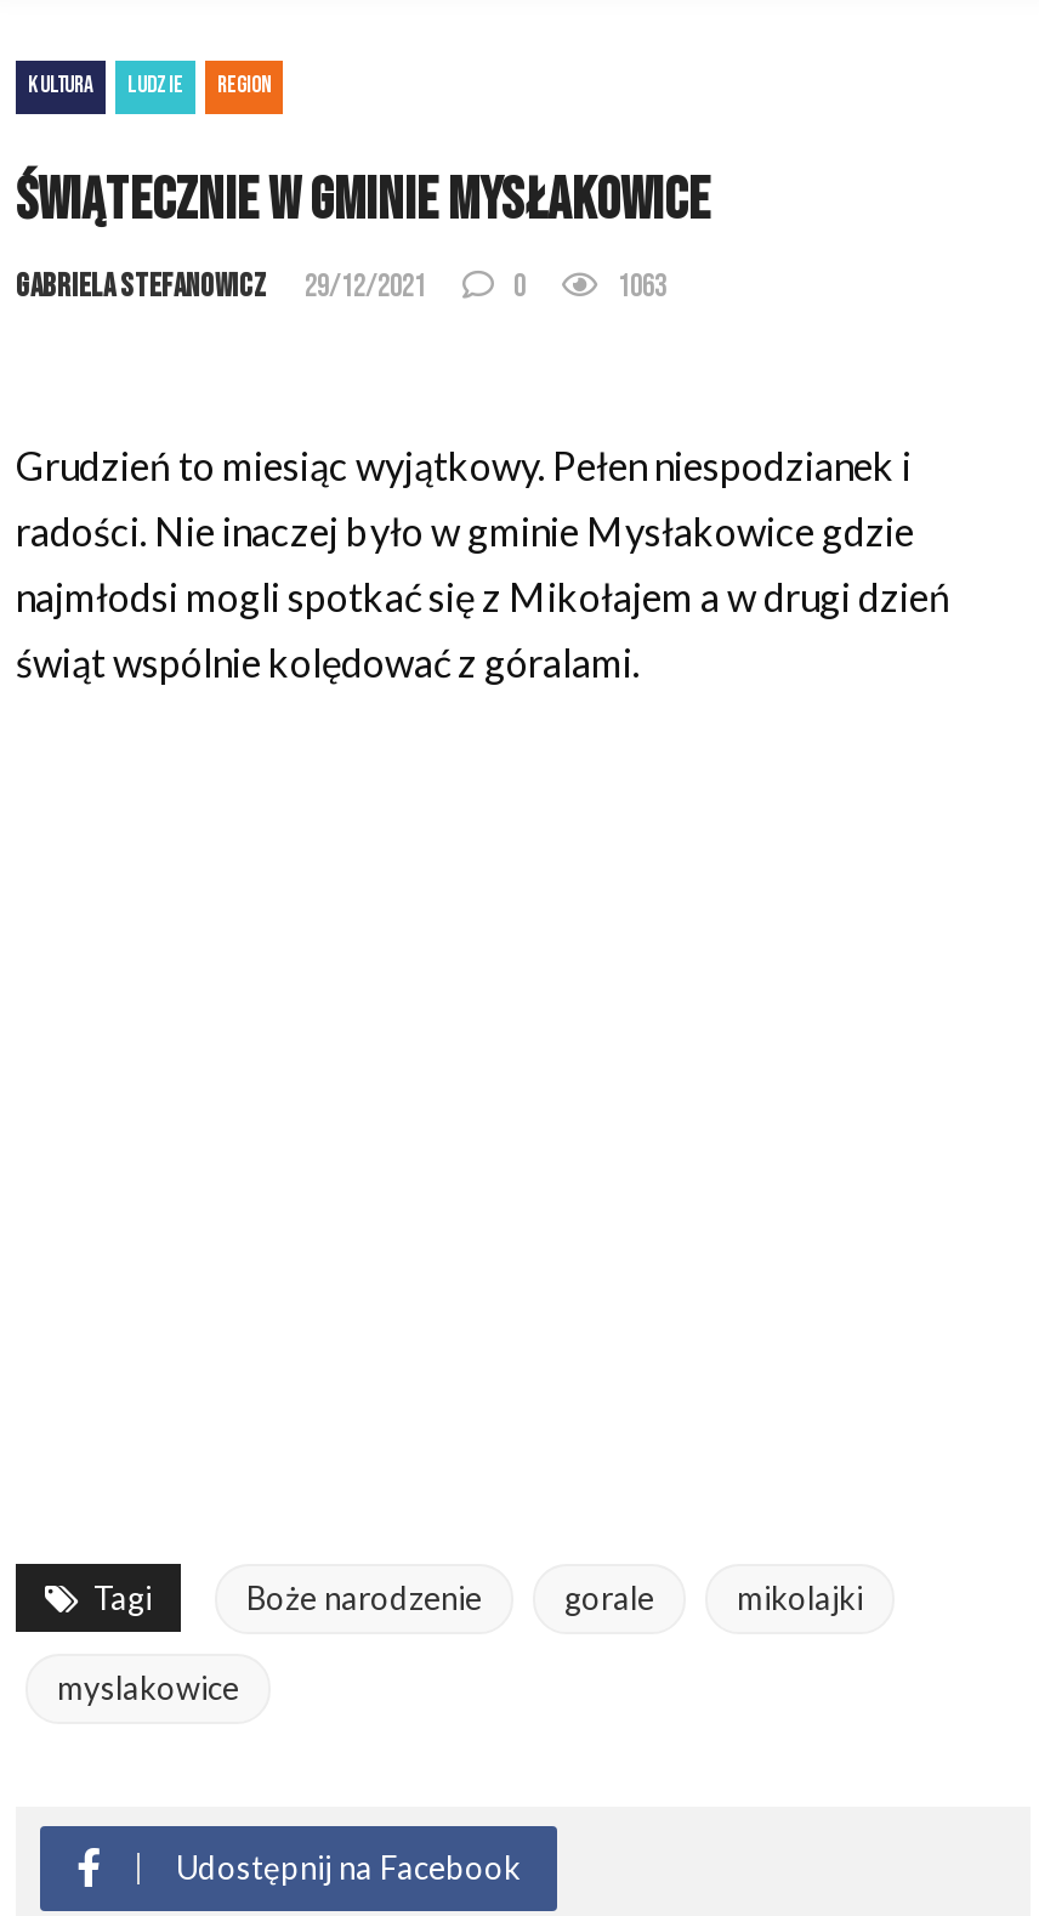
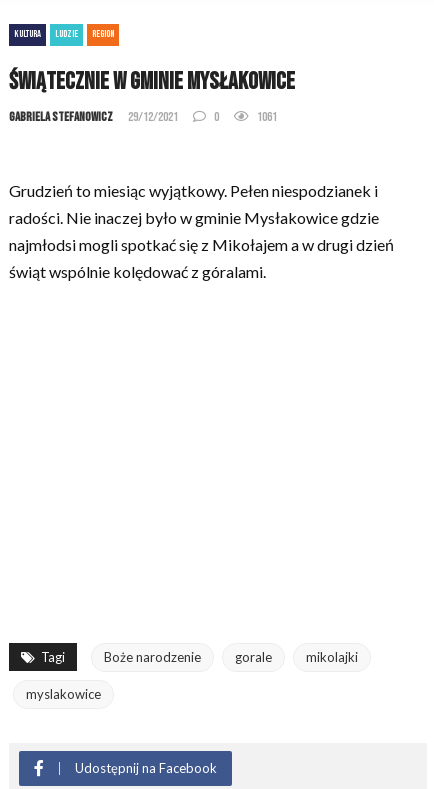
[618,267,666,306] 1063 -> [257,109,277,125] 1061

